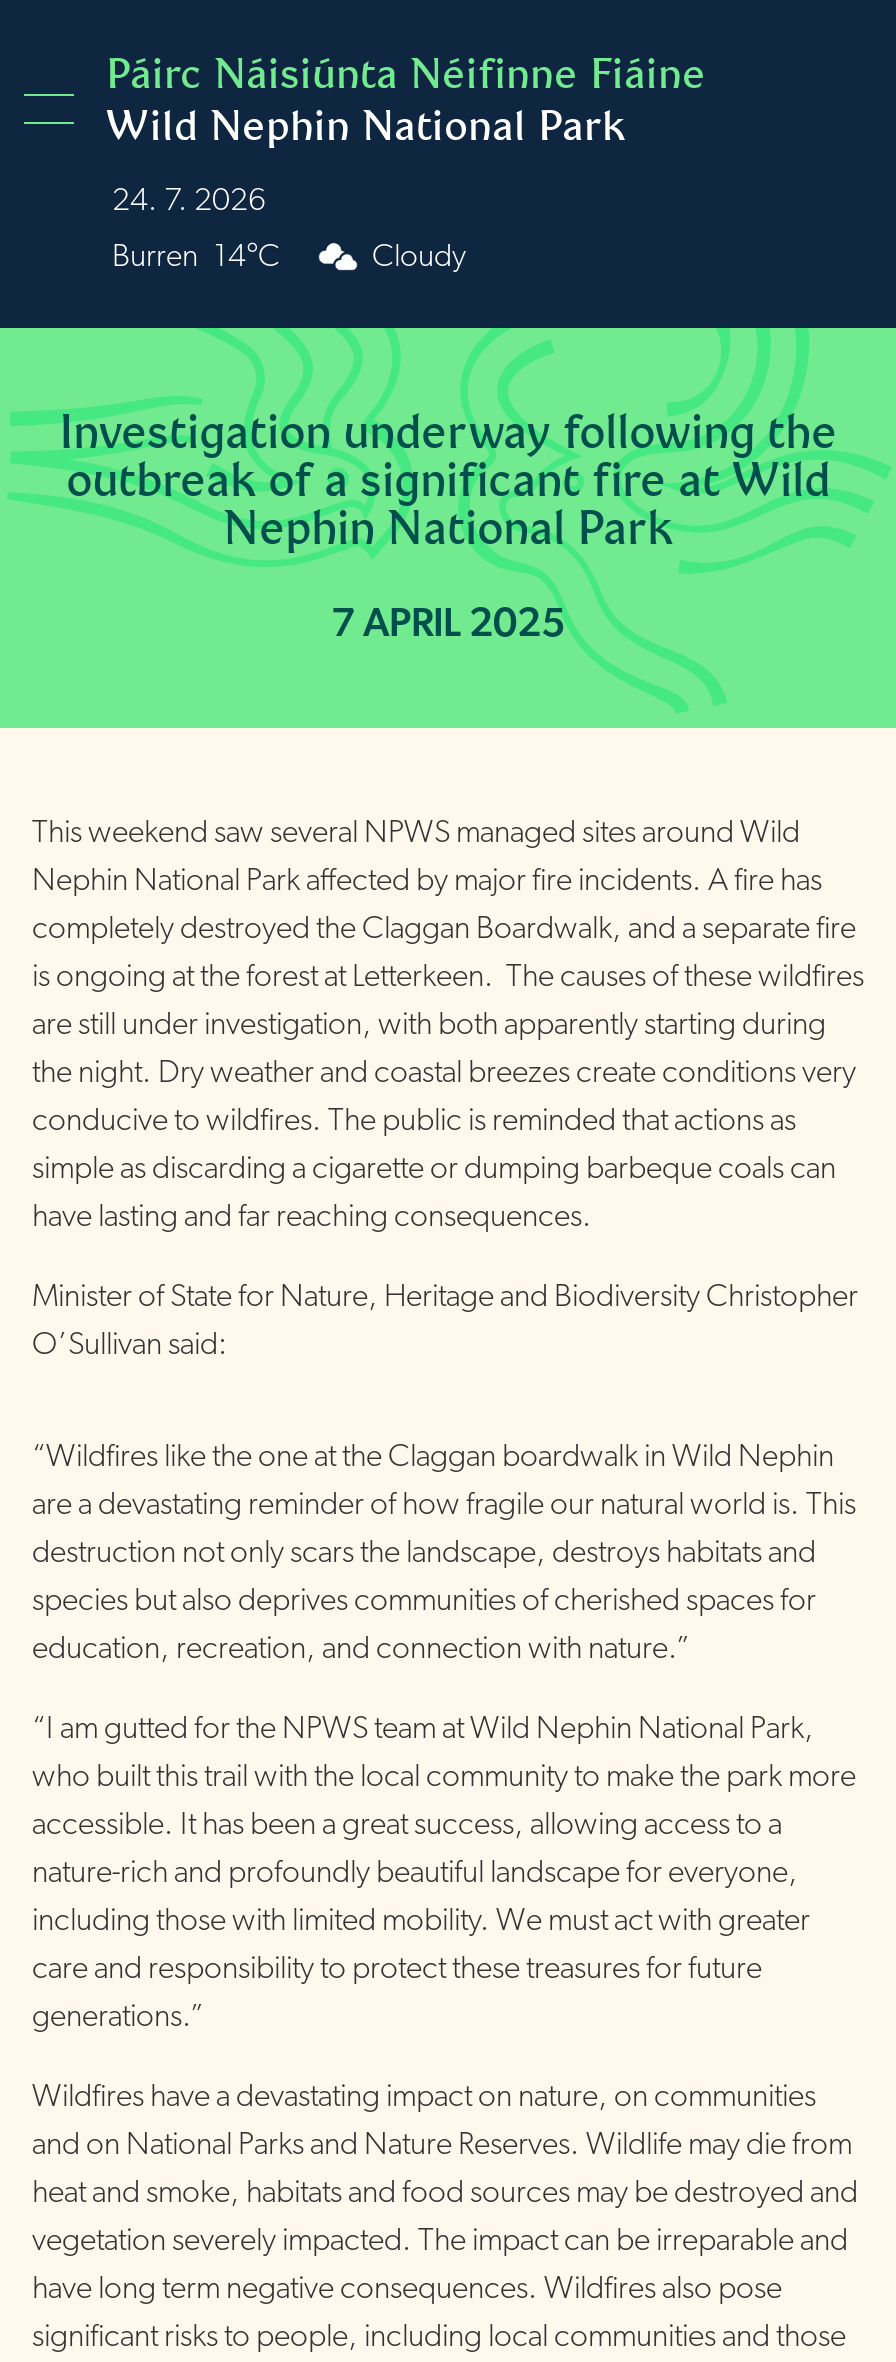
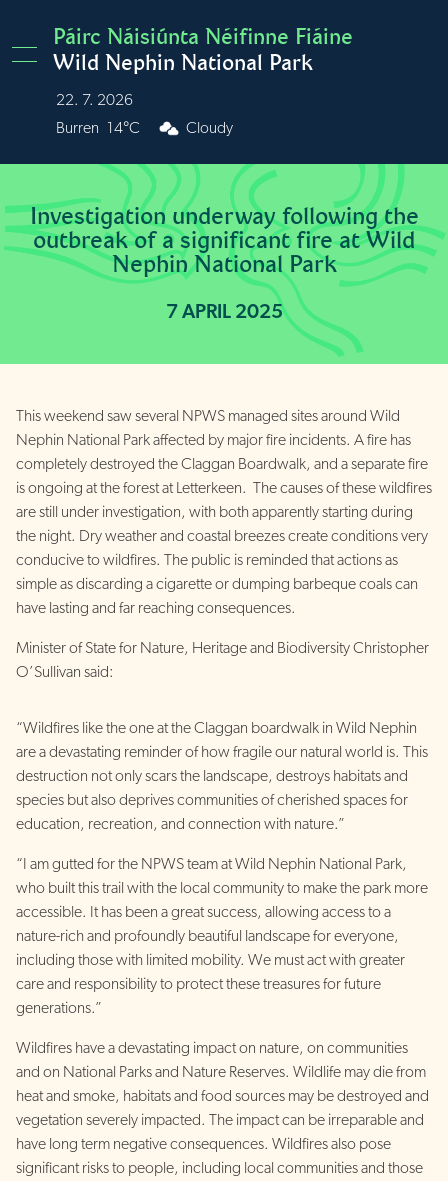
[112,184,266,216] 24. 7. 2026 -> [56,92,133,108] 22. 7. 2026

